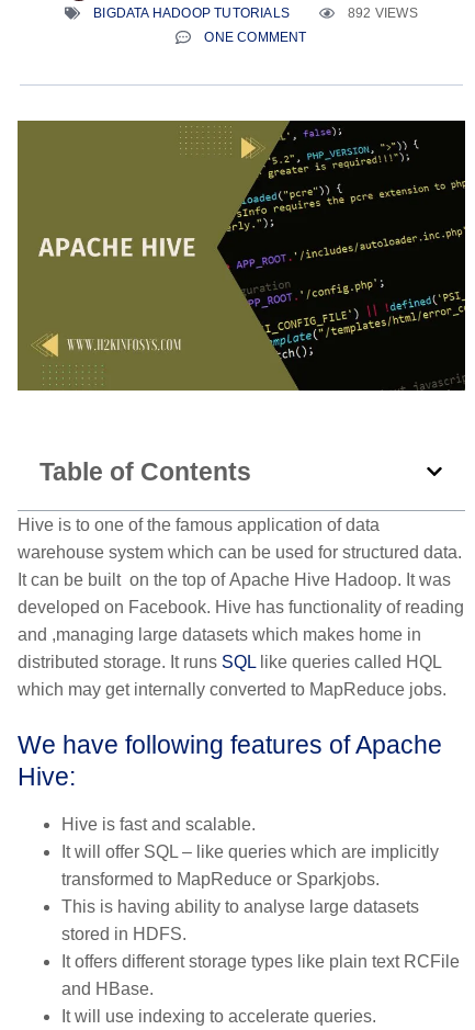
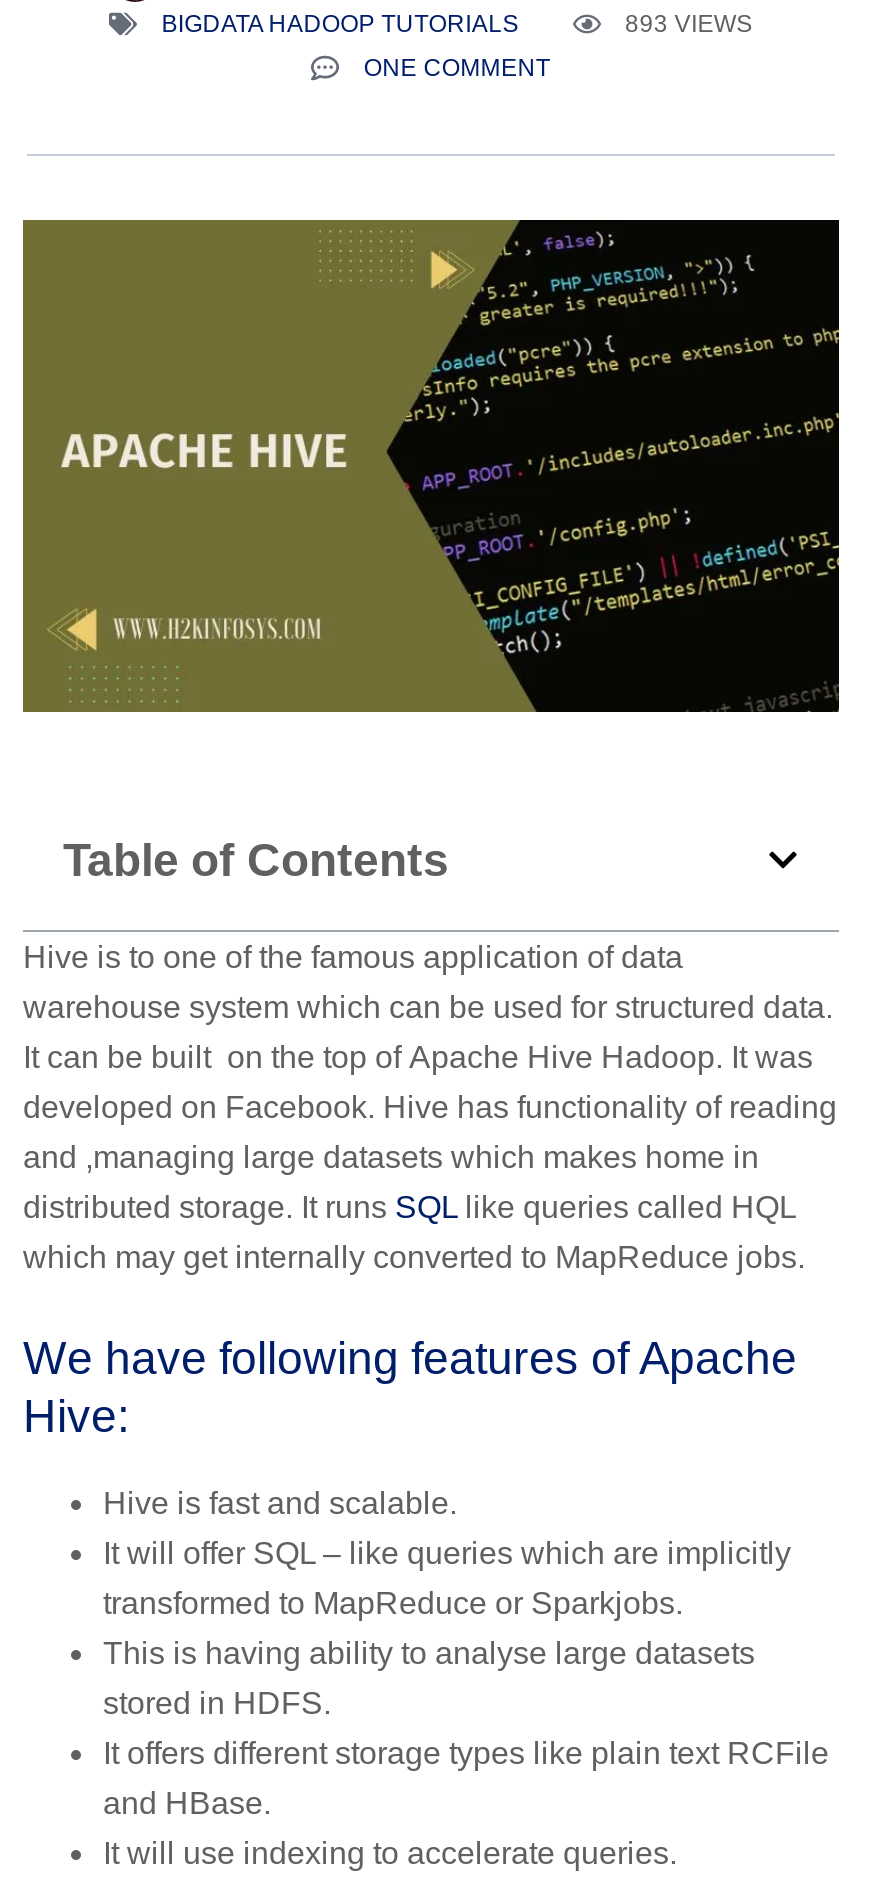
[348,5,418,21] 892 VIEWS -> [625,10,753,38] 893 VIEWS

